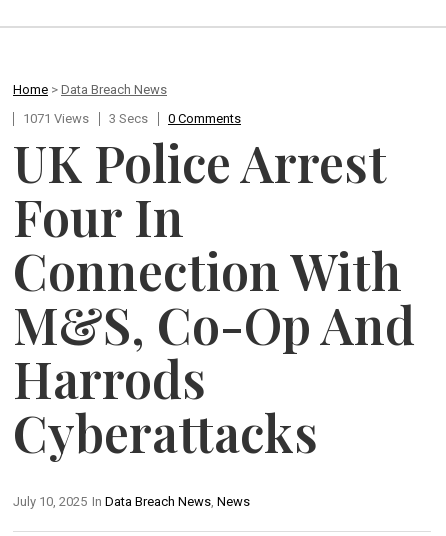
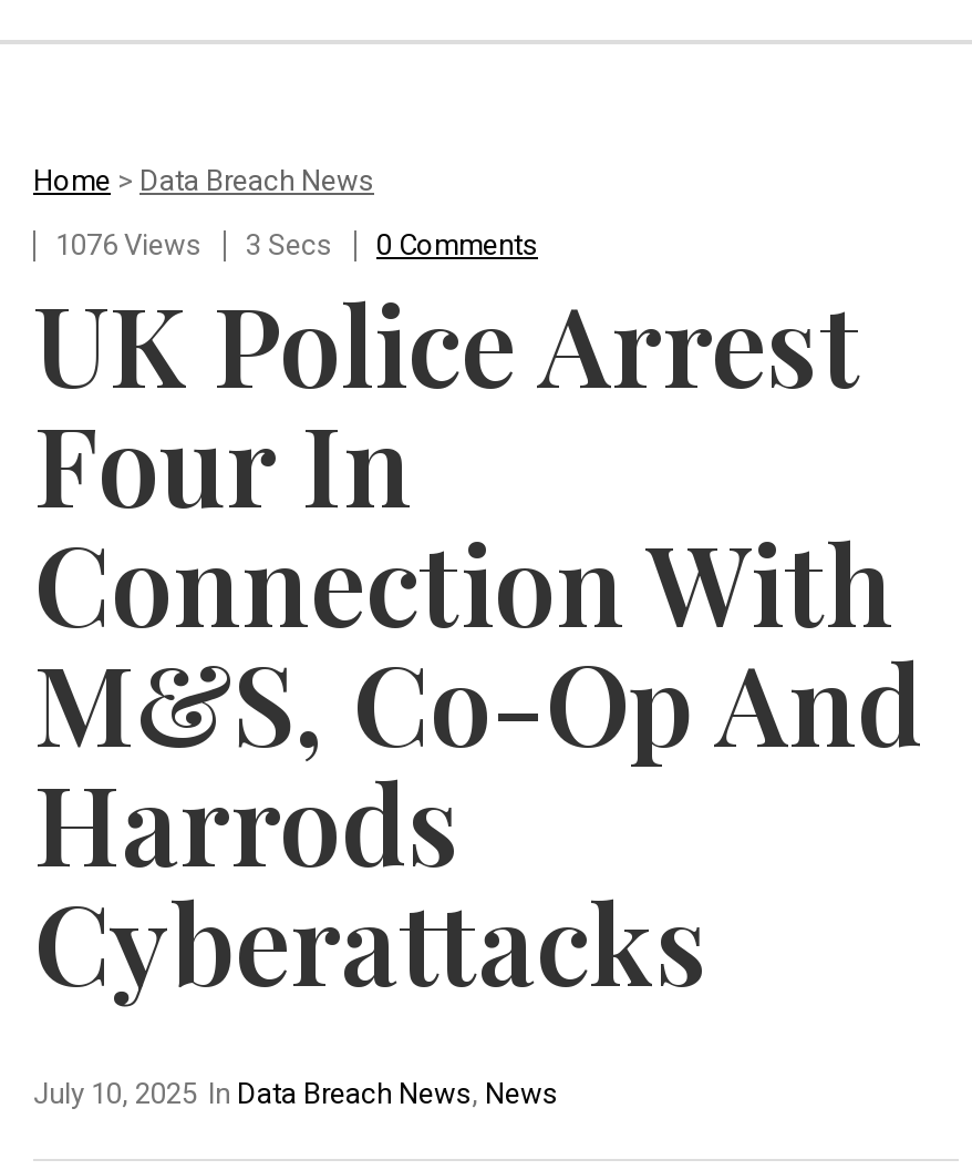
[23,111,241,126] 1071 Views 3 Secs 0 Comments -> [55,228,538,261] 1076 Views 3 Secs 0 Comments

